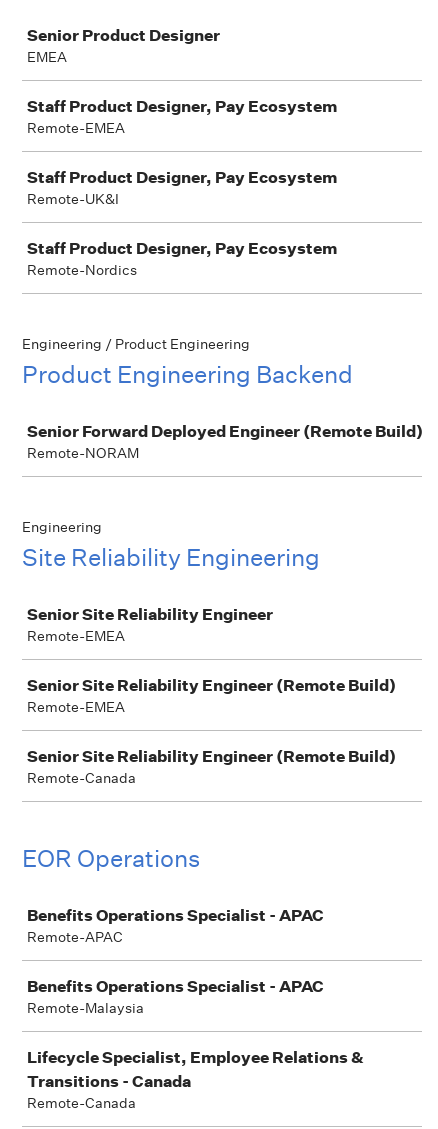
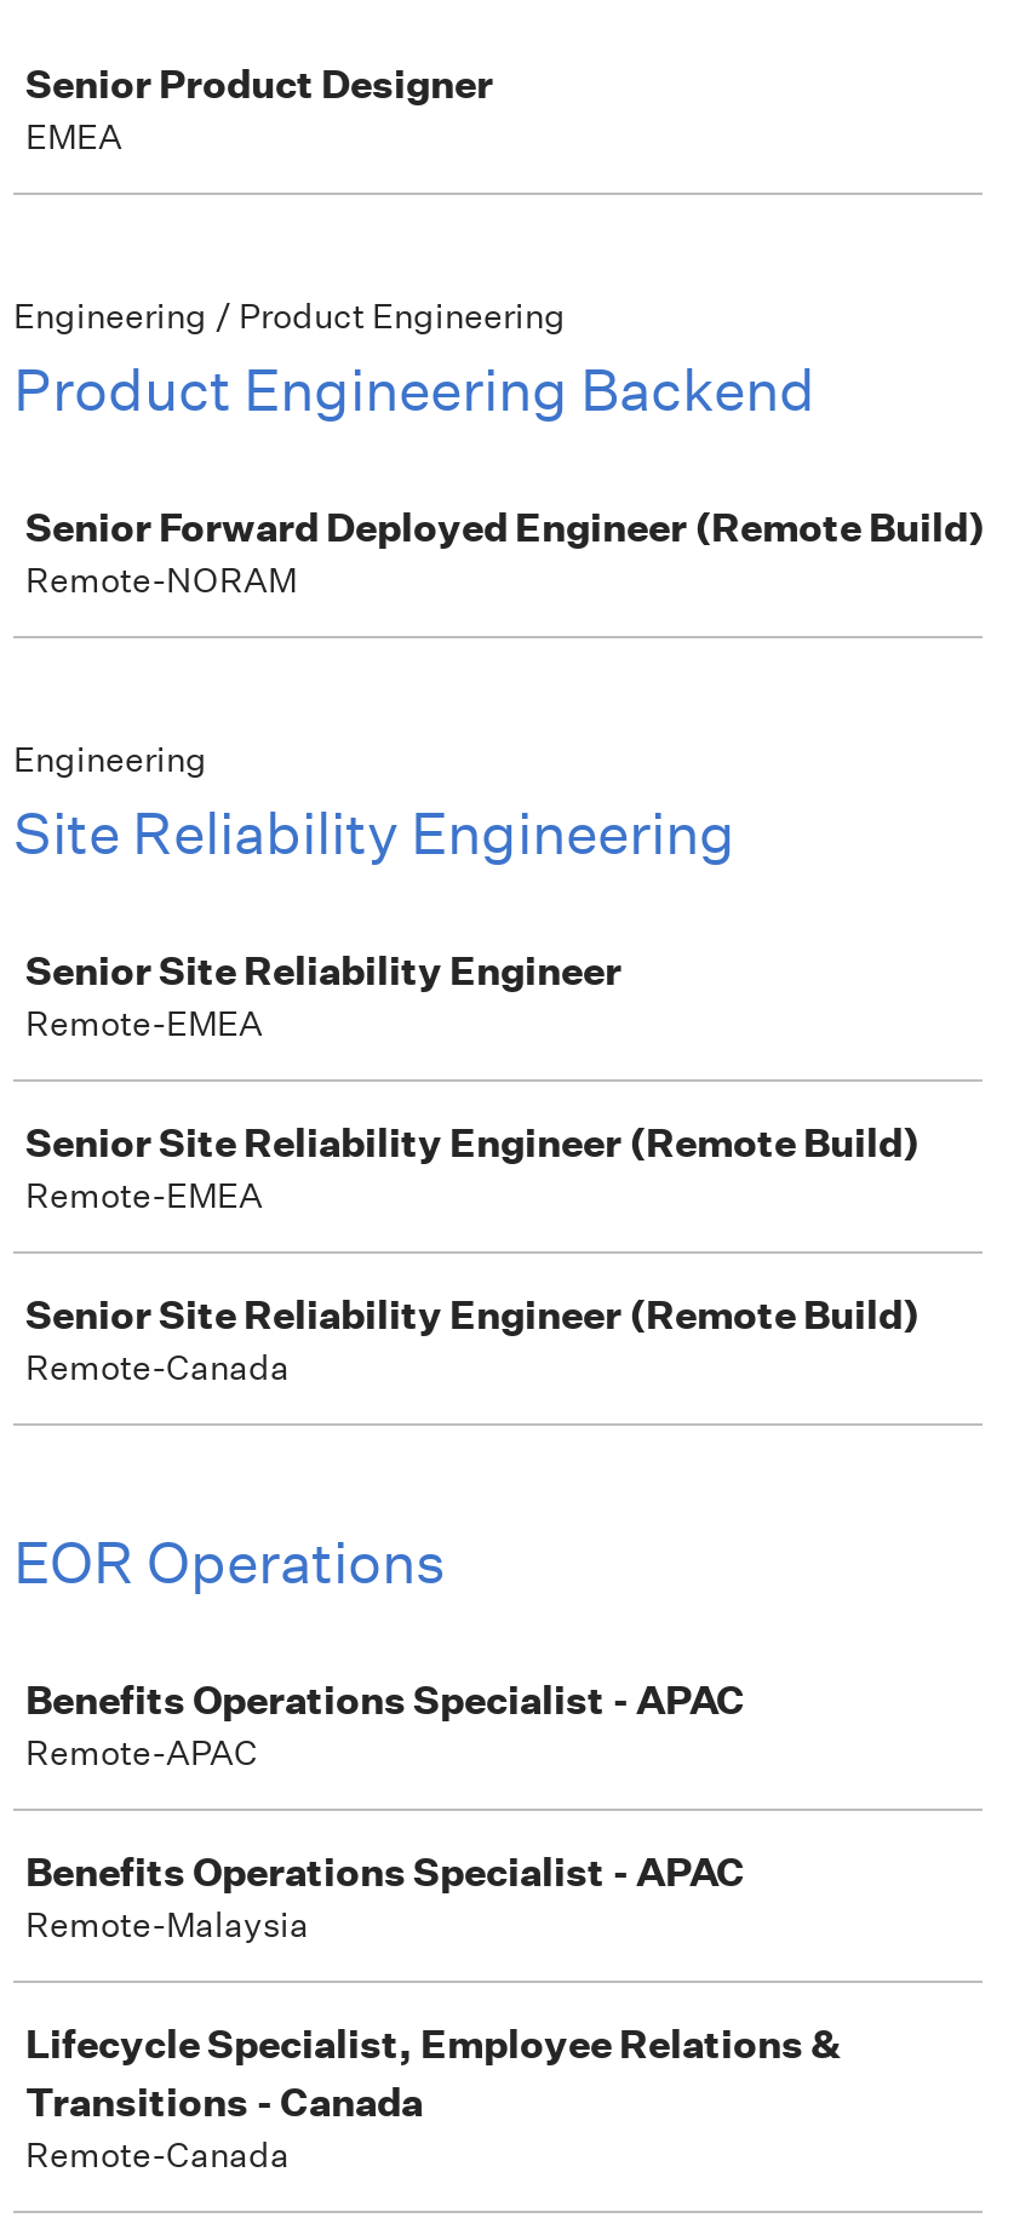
[27,96,337,279] Staff Product Designer, Pay Ecosystem | Remote-EMEA | Staff Product Designer, Pay Ecosystem | Remote-UK&I | Staff Product Designer, Pay Ecosystem | Remote-Nordics -> none

